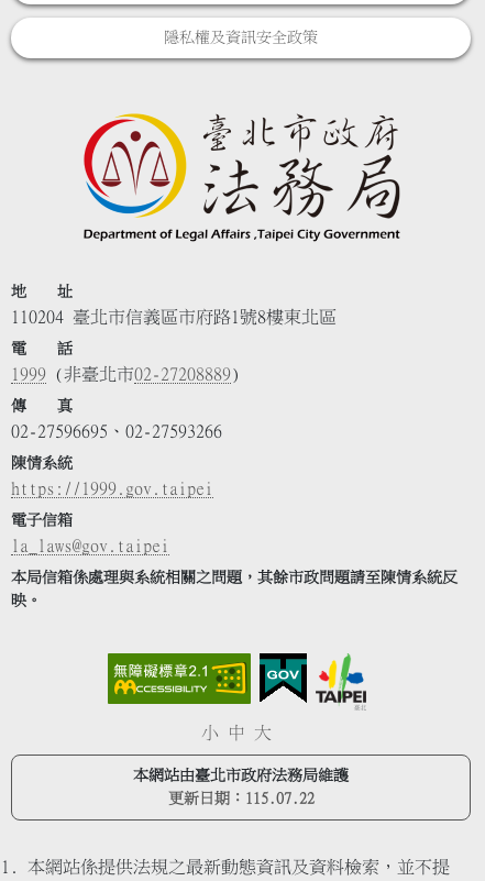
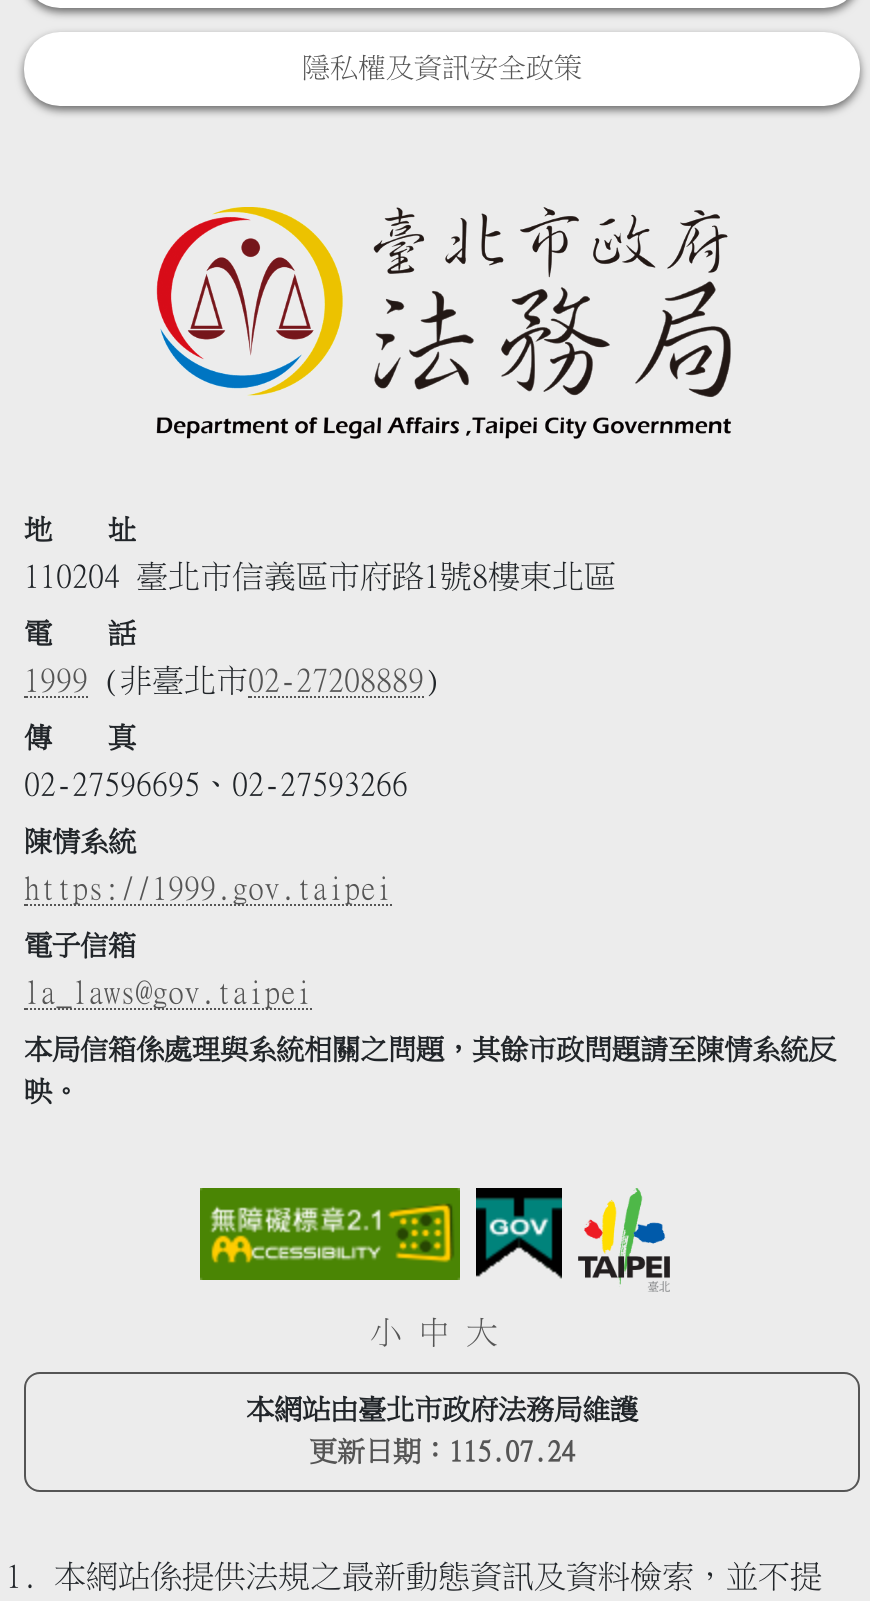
[168,791,314,806] 更新日期：115.07.22 -> [309,1438,575,1466] 更新日期：115.07.24

